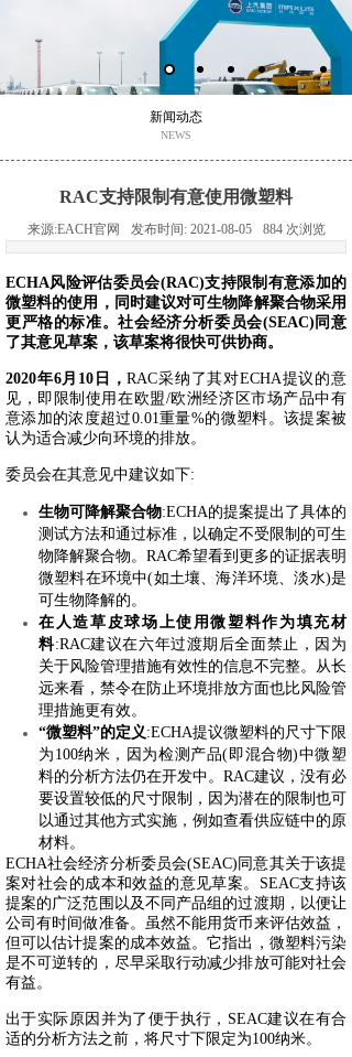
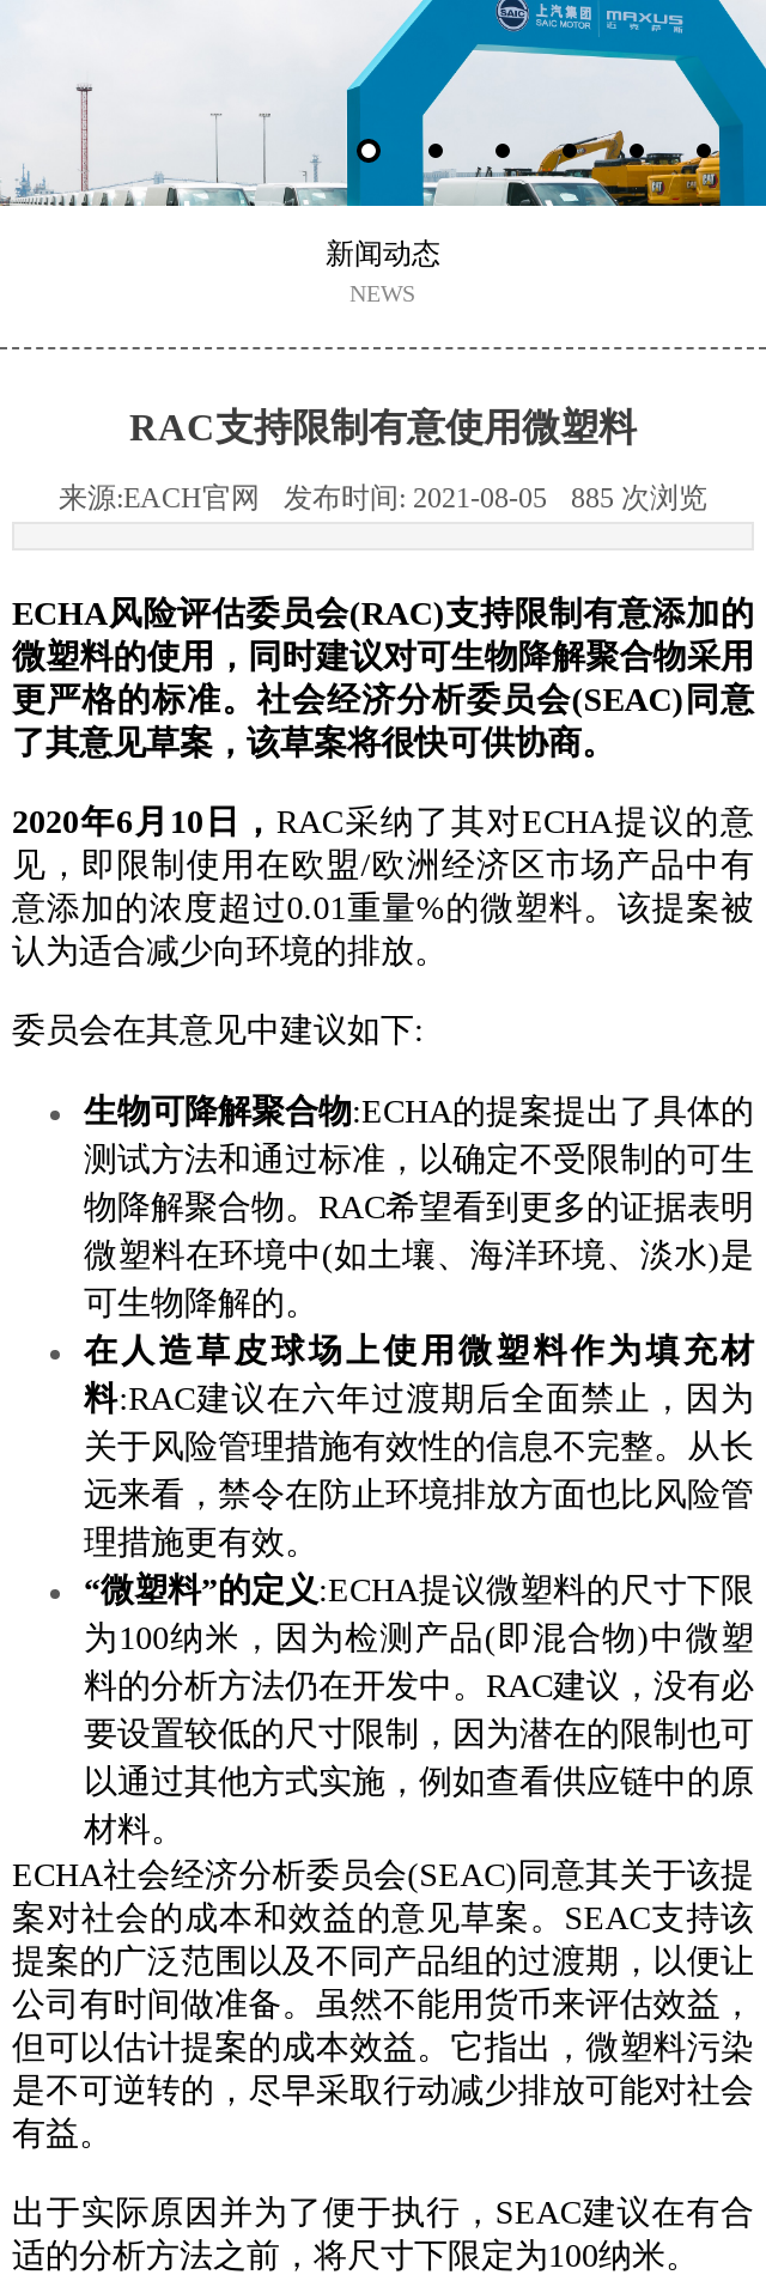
[27,222,325,237] 来源:EACH官网 发布时间: 2021-08-05 884次浏览 -> [59,481,707,515] 来源:EACH官网 发布时间: 2021-08-05 885次浏览

